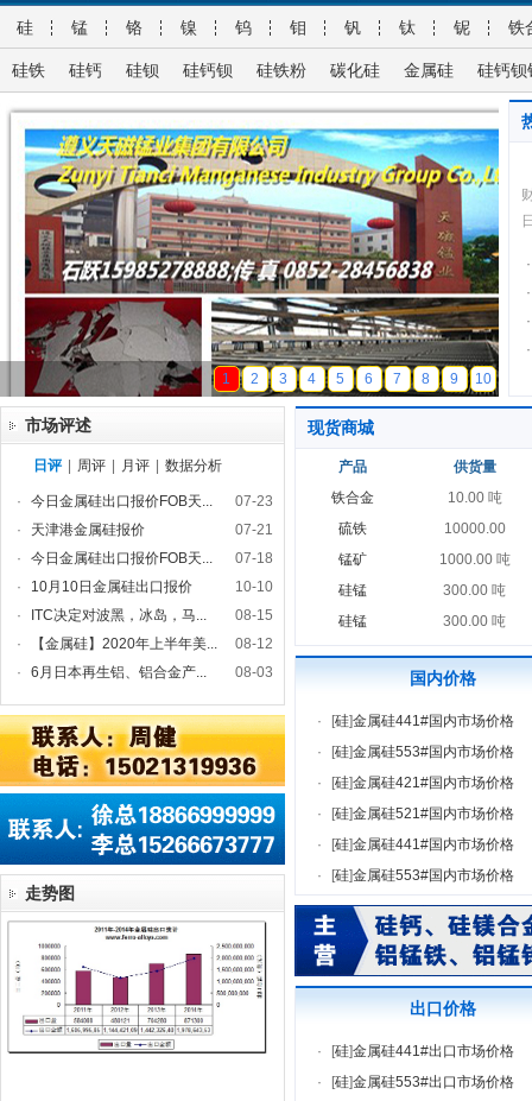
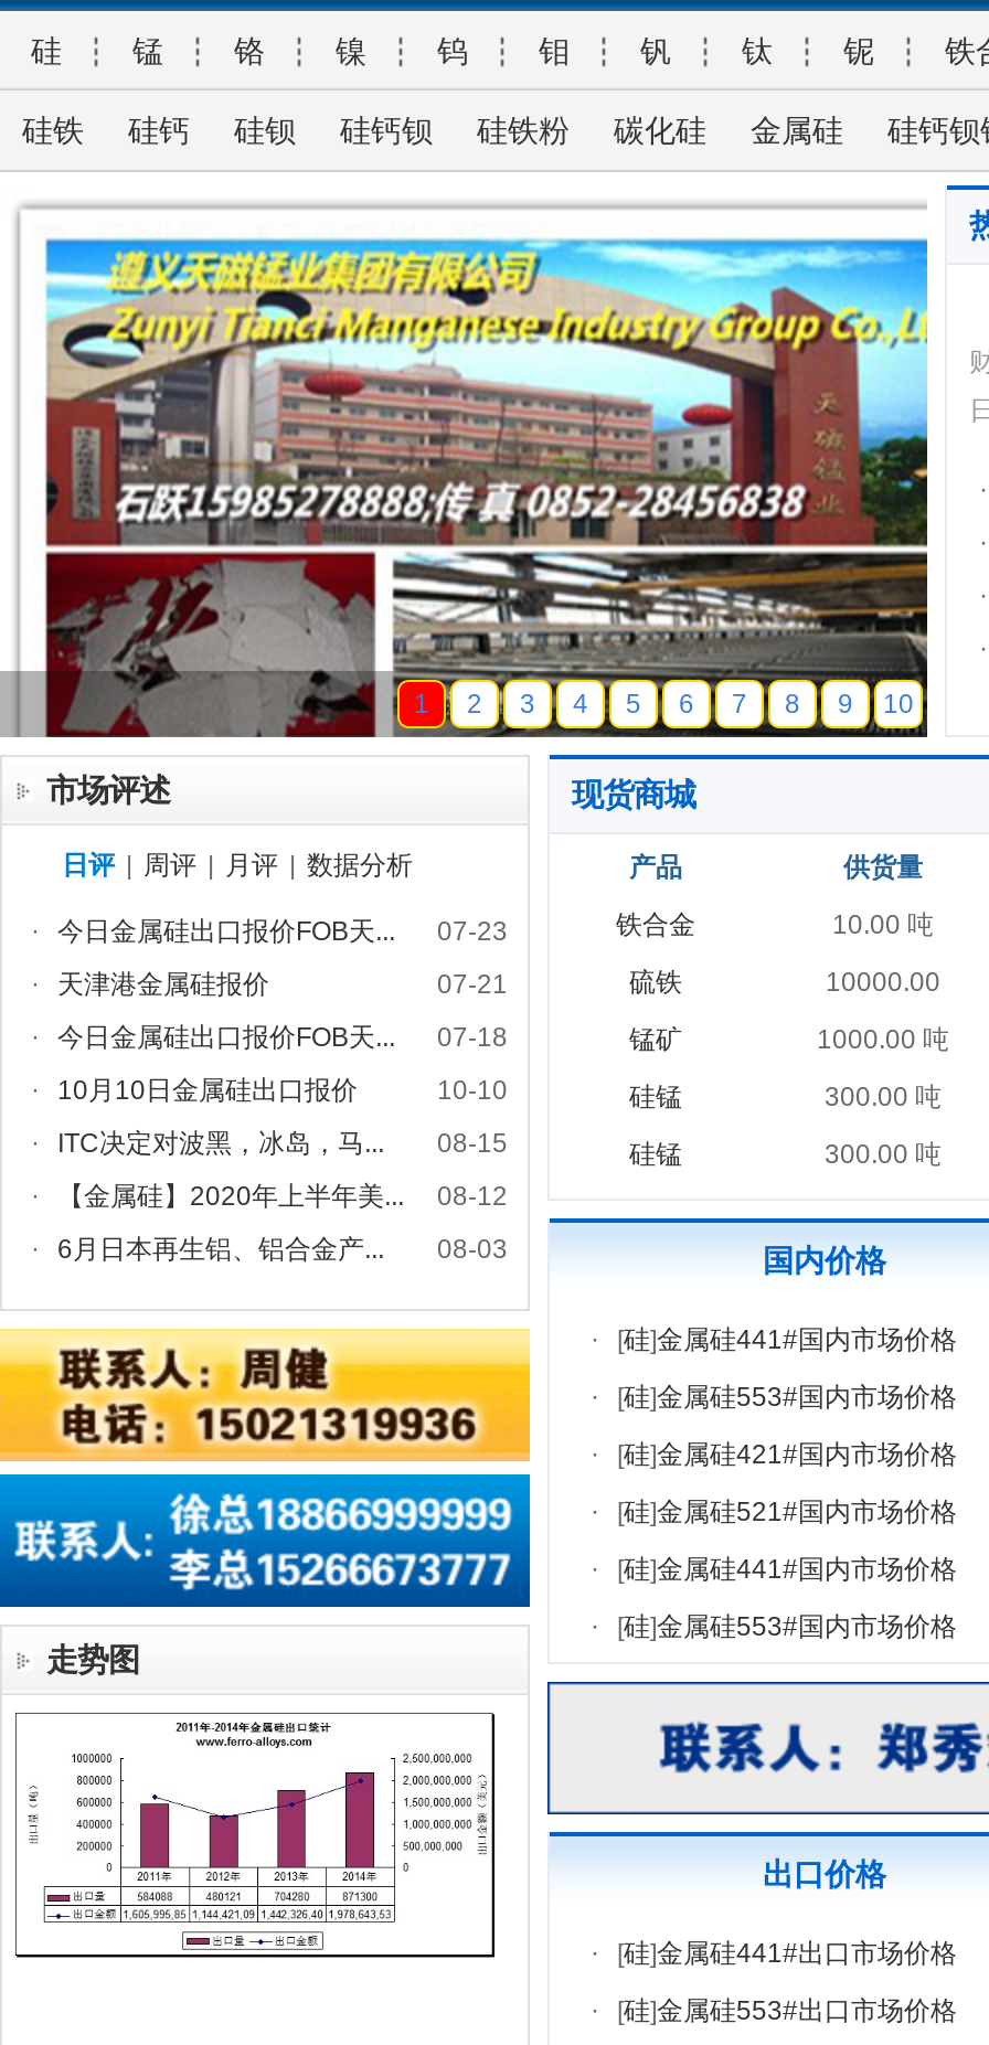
[294,905,528,976] [image] -> [547,1682,982,1814] [image]

